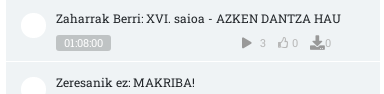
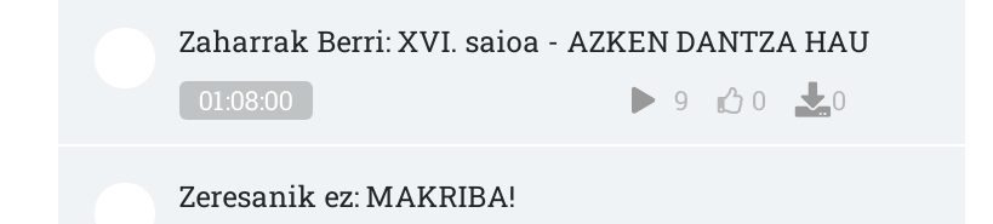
[260,35,331,50] 3 0 0 -> [674,81,846,118] 9 0 0

